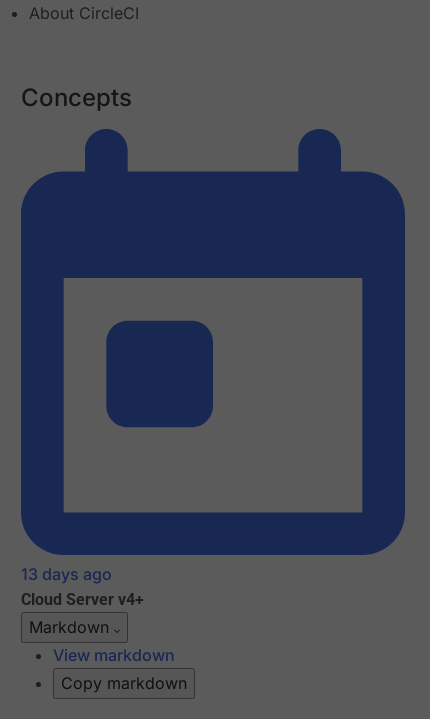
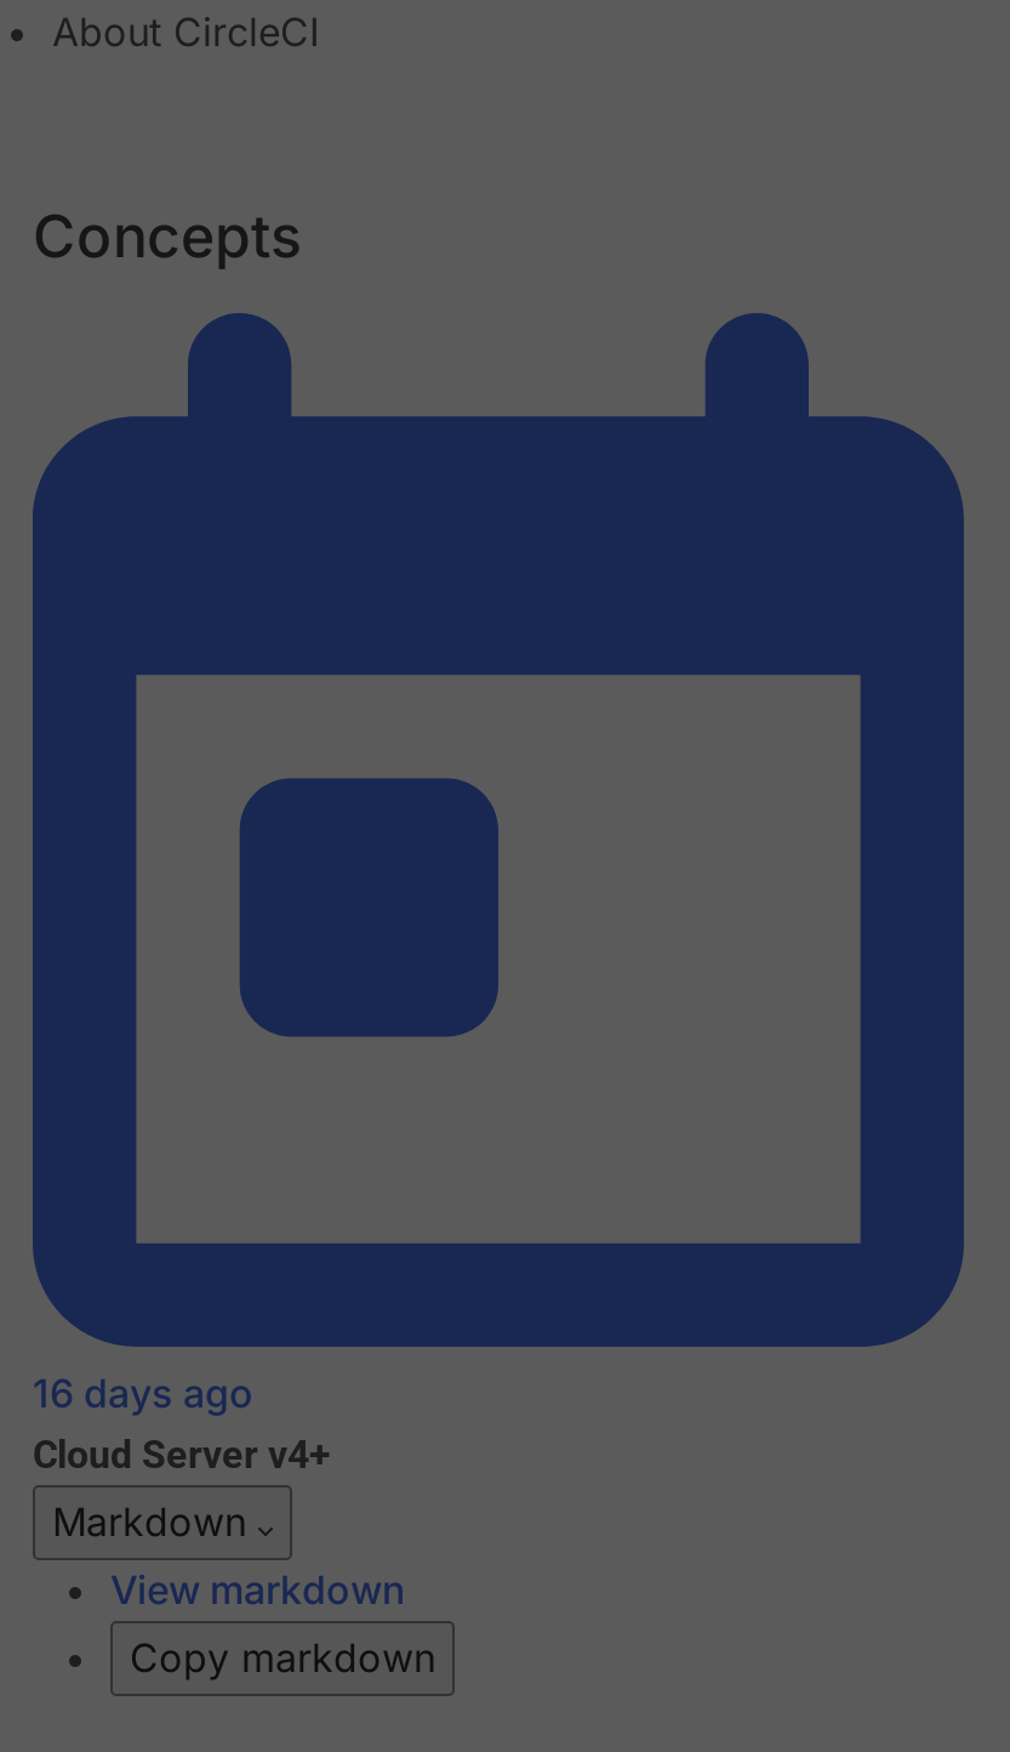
[21,564,112,584] 13 days ago -> [33,1370,253,1418] 16 days ago

